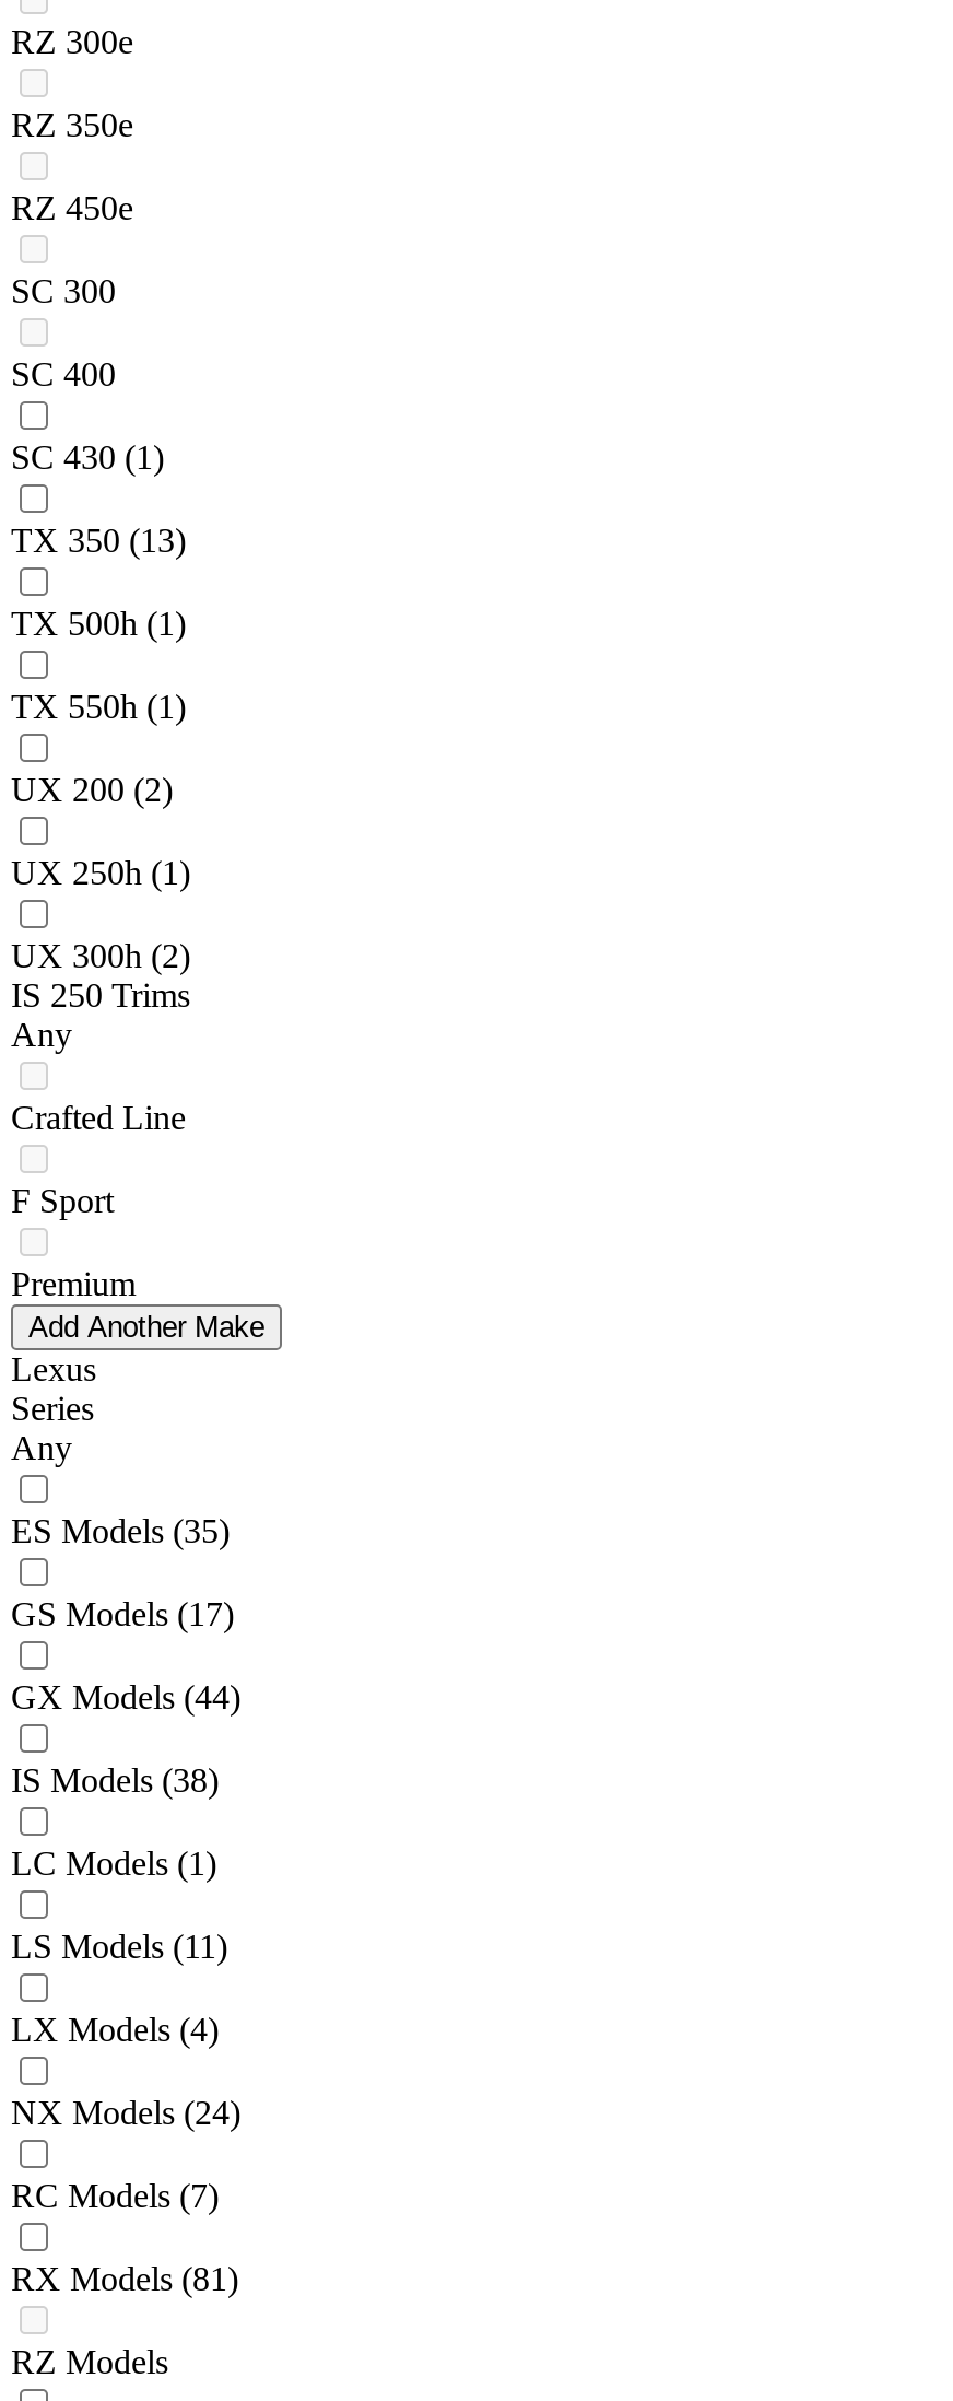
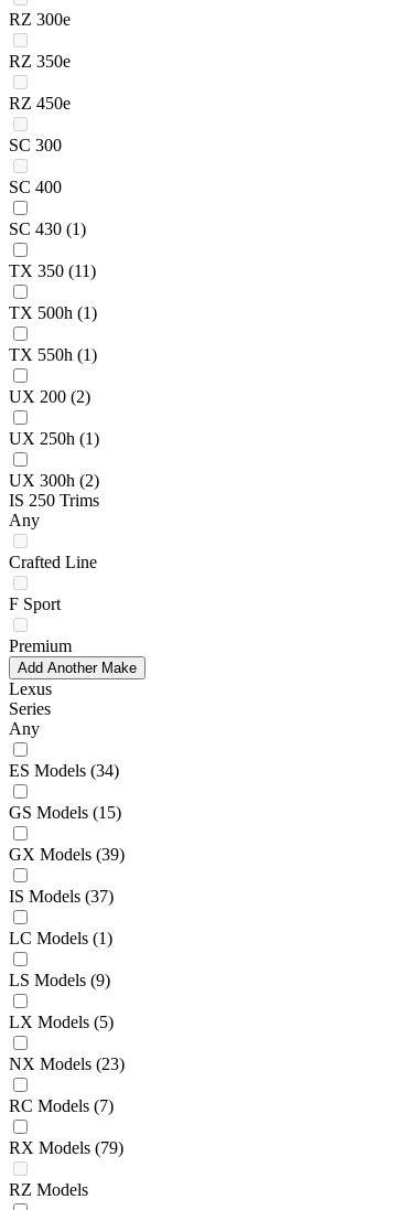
[11,522,186,560] TX 350 (13) -> [9,262,96,281] TX 350 (11)
[11,1513,230,1550] ES Models (35) -> [9,762,119,780] ES Models (34)
[11,1596,234,1633] GS Models (17) -> [9,803,121,822] GS Models (15)
[11,1679,240,1716] GX Models (44) -> [9,845,125,864] GX Models (39)
[11,1762,219,1799] IS Models (38) -> [9,887,114,906] IS Models (37)
[11,1928,227,1966] LS Models (11) -> [9,971,110,990] LS Models (9)
[11,2012,219,2049] LX Models (4) -> [9,1013,114,1032] LX Models (5)
[11,2095,240,2132] NX Models (24) -> [9,1055,125,1074] NX Models (23)
[11,2261,238,2298] RX Models (81) -> [9,1139,123,1157] RX Models (79)

